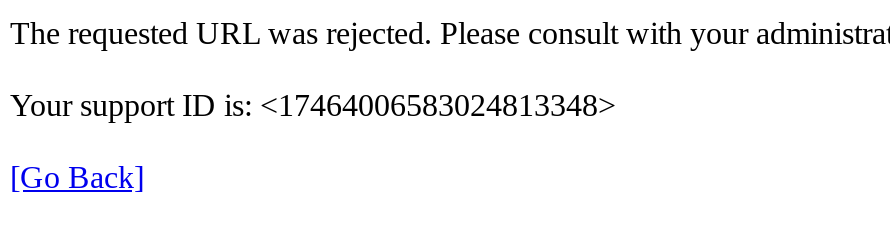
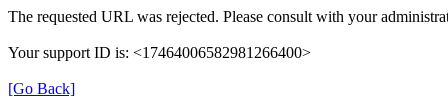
[10,88,616,122] Your support ID is: <17464006583024813348> -> [8,44,311,61] Your support ID is: <17464006582981266400>

